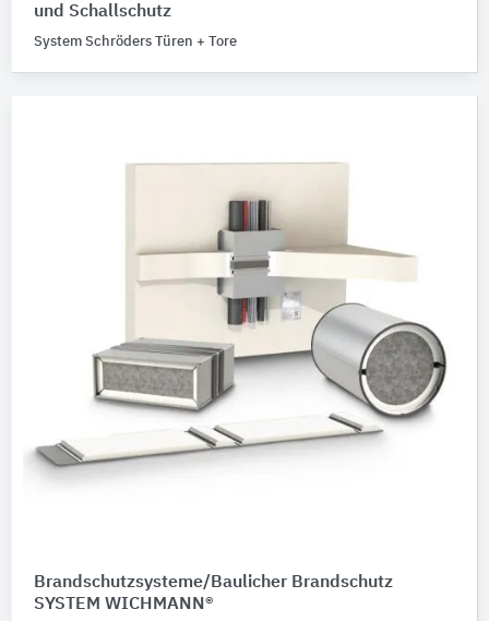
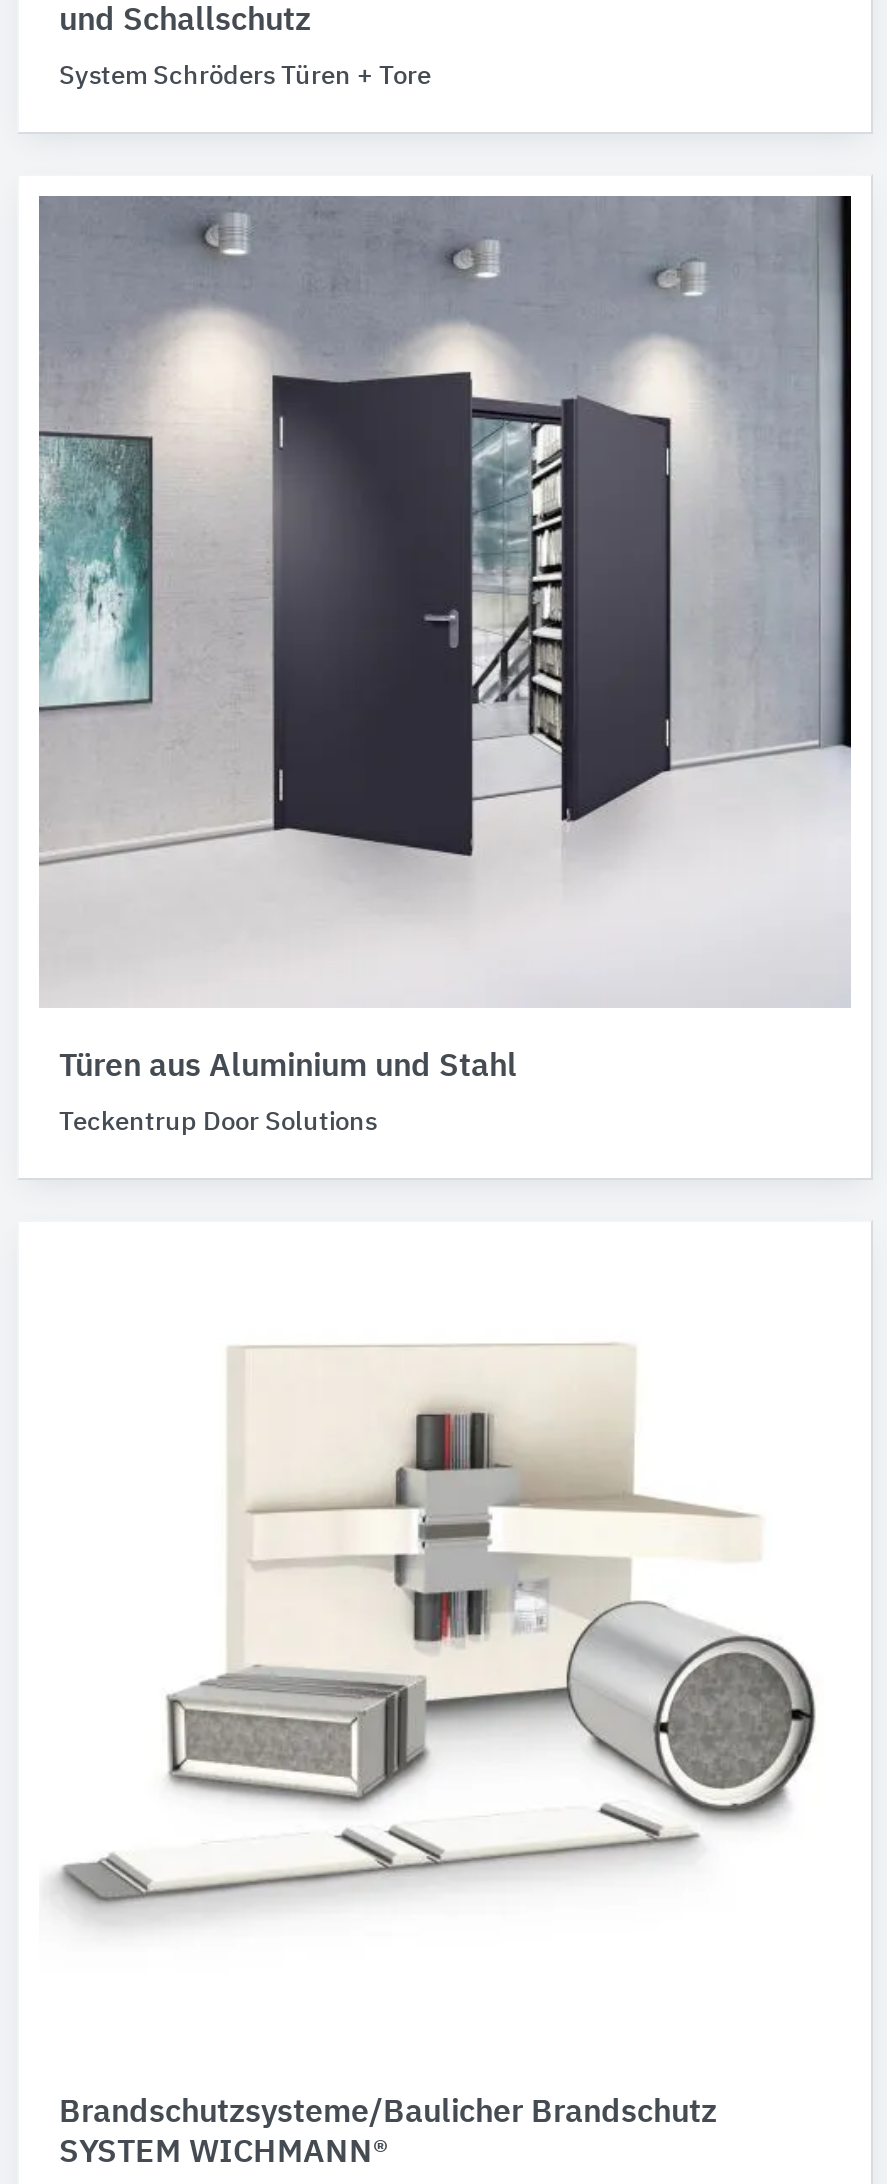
none -> [37,194,853,1136] [image] | Türen aus Aluminium und Stahl | Teckentrup Door Solutions

